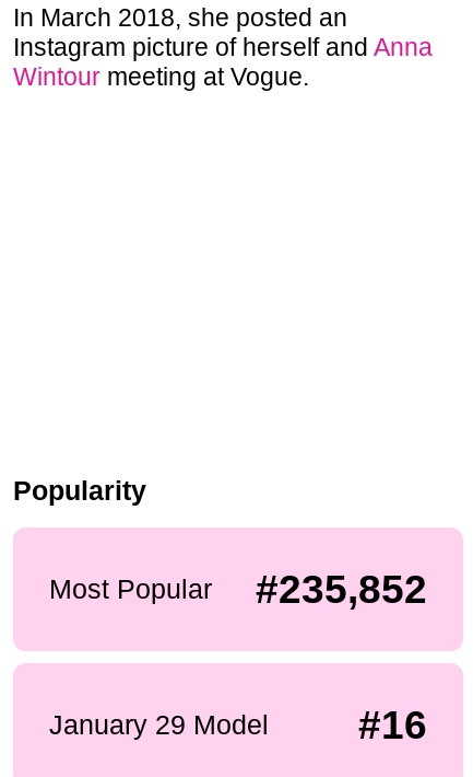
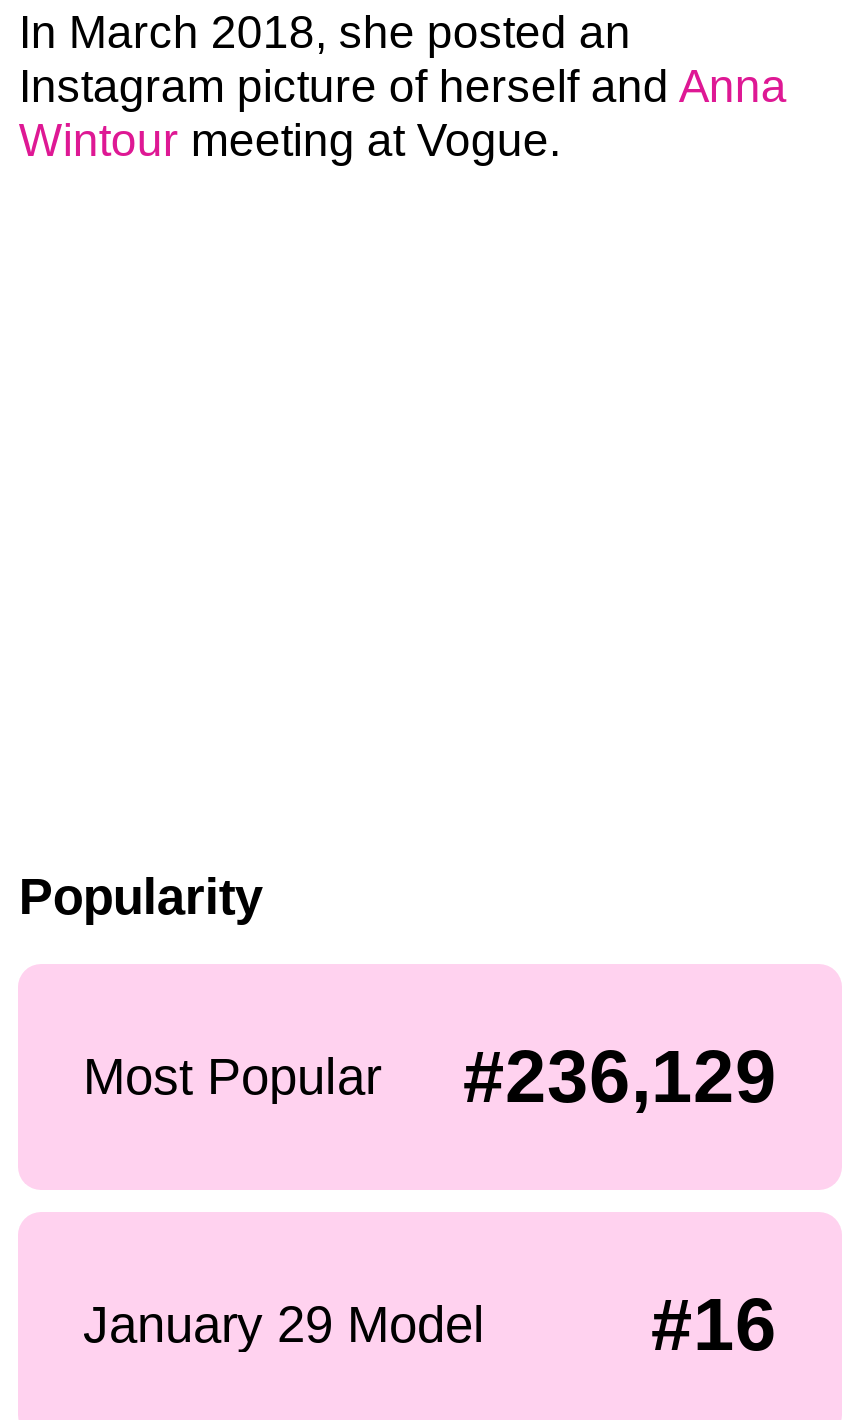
[49,567,428,612] Most Popular #235,852 -> [83,1036,777,1118] Most Popular #236,129

